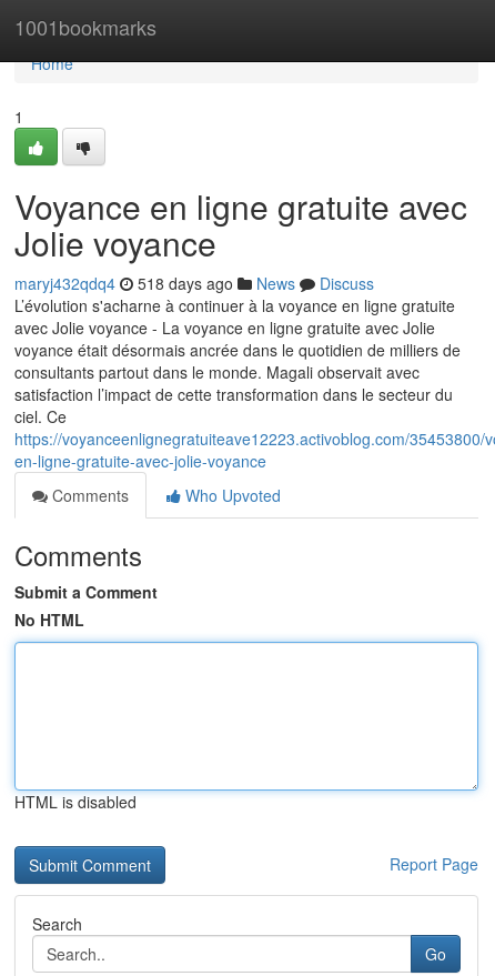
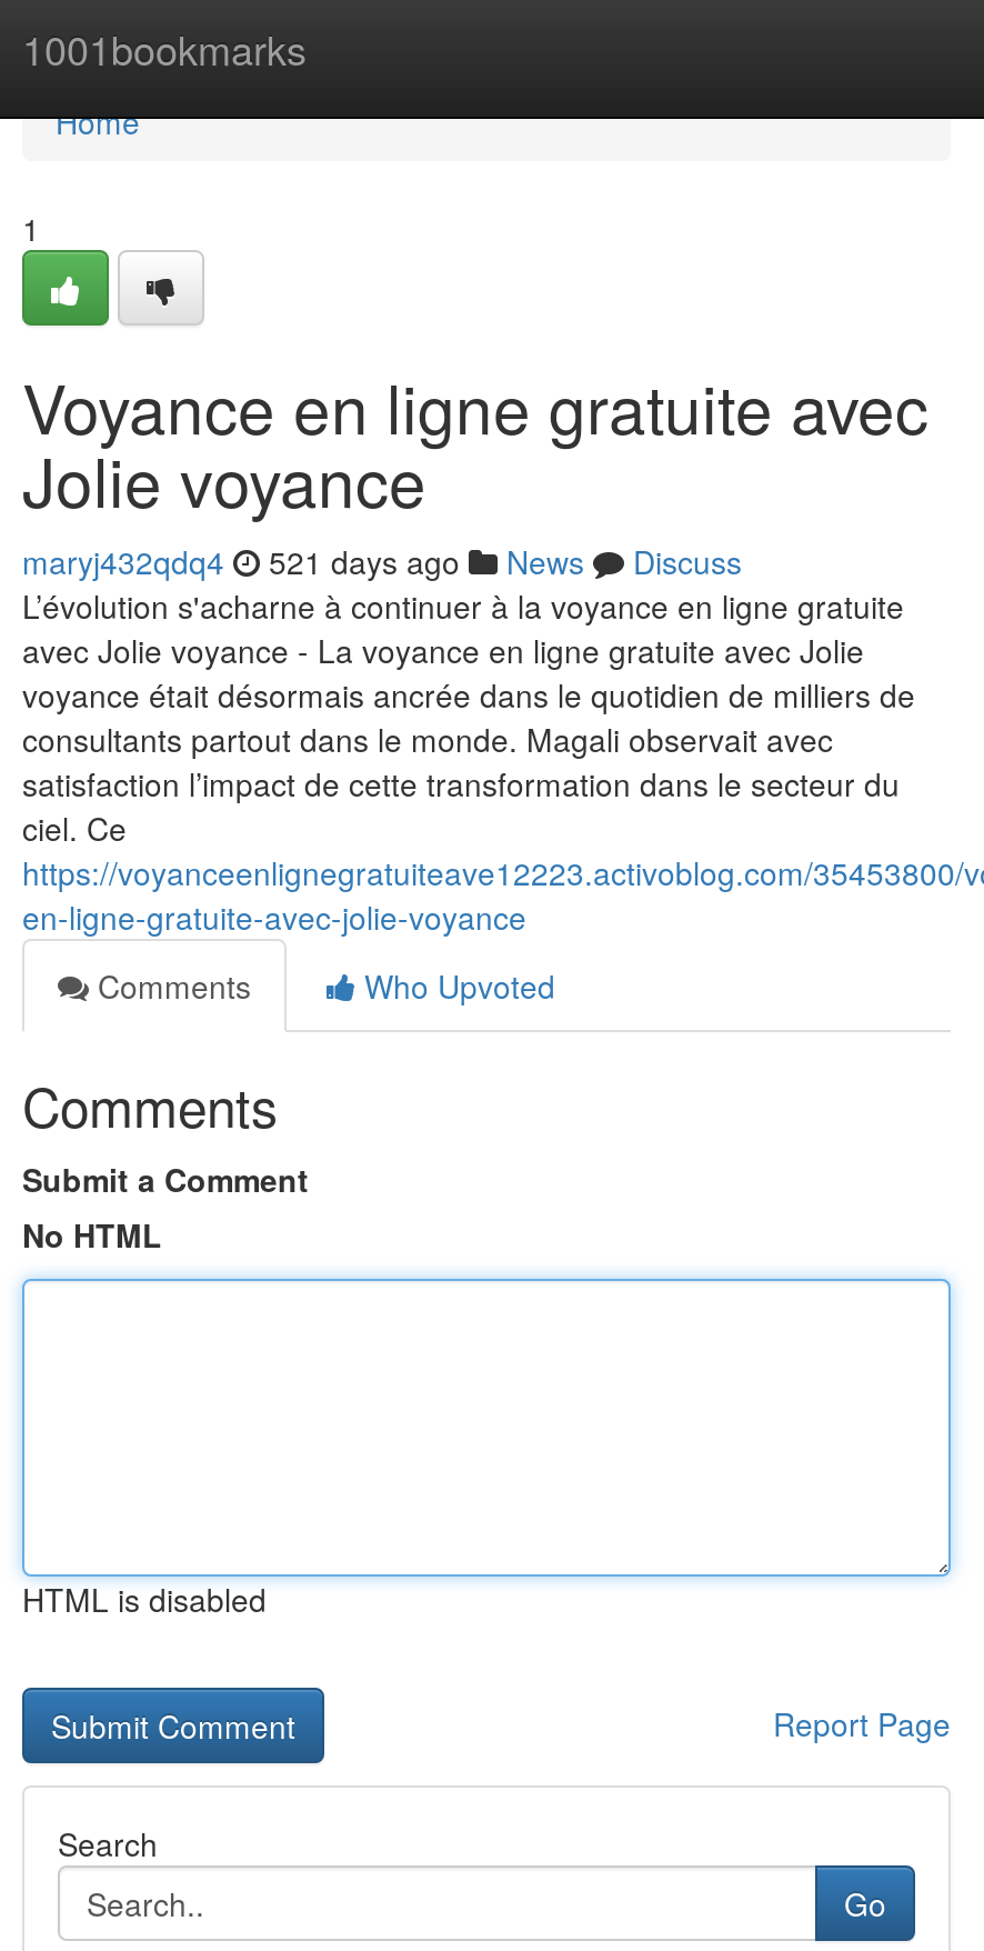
[14,272,374,294] maryj432qdq4 518 days ago News Discuss -> [22,539,742,583] maryj432qdq4 521 days ago News Discuss

